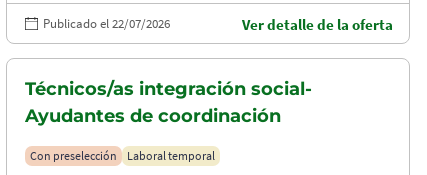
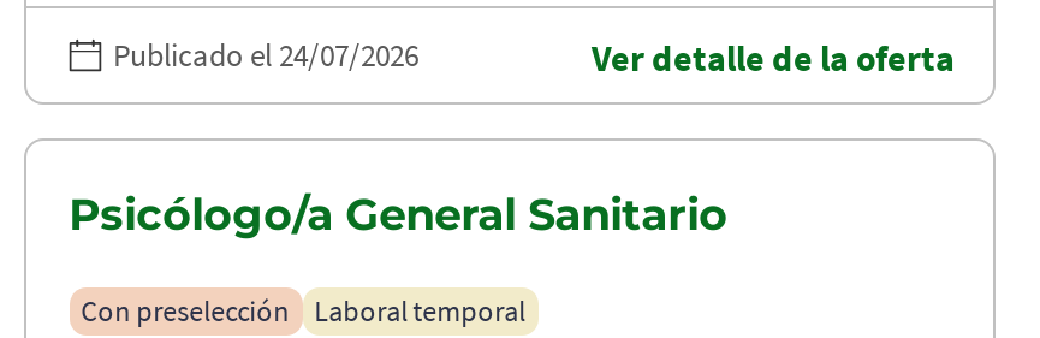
[43,15,170,32] Publicado el 22/07/2026 -> [113,35,418,76] Publicado el 24/07/2026
[25,78,312,127] Técnicos/as integración social- | Ayudantes de coordinación -> [69,188,728,241] Psicólogo/a General Sanitario

